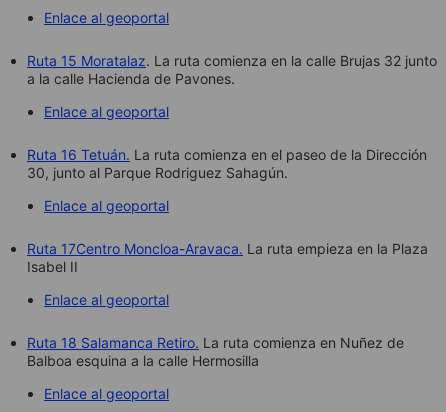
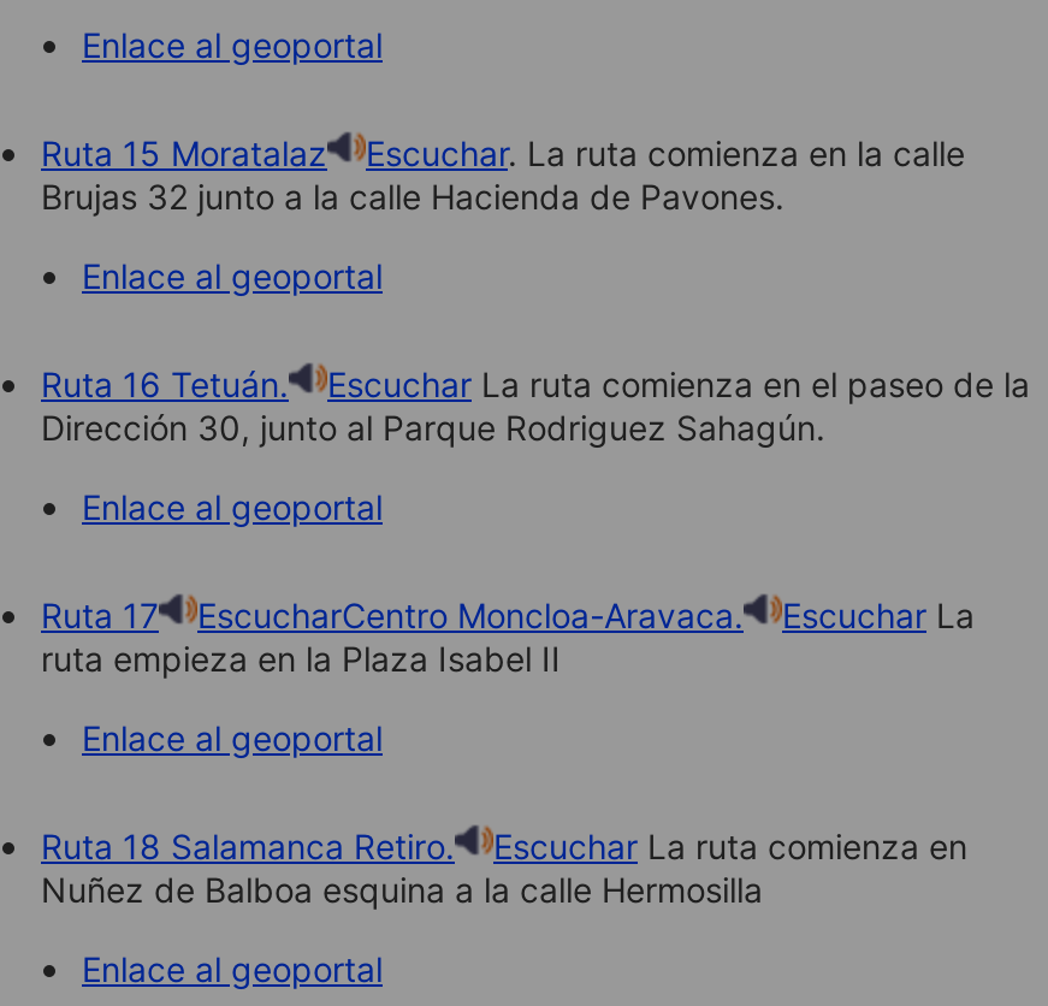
[27,52,437,87] Ruta 15 Moratalaz. La ruta comienza en la calle Brujas 32 junto | a la calle Hacienda de Pavones. -> [41,133,965,218] Ruta 15 Moratalaz | Escuchar. La ruta comienza en la calle | Brujas 32 junto a la calle Hacienda de Pavones.
[27,146,427,181] Ruta 16 Tetuán. La ruta comienza en el paseo de la Dirección | 30, junto al Parque Rodriguez Sahagún. -> [41,364,1030,449] Ruta 16 Tetuán. | Escuchar La ruta comienza en el paseo de la | Dirección 30, junto al Parque Rodriguez Sahagún.
[27,240,428,275] Ruta 17Centro Moncloa-Aravaca. La ruta empieza en la Plaza | Isabel II -> [41,595,975,680] Ruta 17 | EscucharCentro Moncloa-Aravaca. | Escuchar La | ruta empieza en la Plaza Isabel II
[27,334,404,369] Ruta 18 Salamanca Retiro. La ruta comienza en Nuñez de | Balboa esquina a la calle Hermosilla -> [41,826,967,911] Ruta 18 Salamanca Retiro. | Escuchar La ruta comienza en | Nuñez de Balboa esquina a la calle Hermosilla

